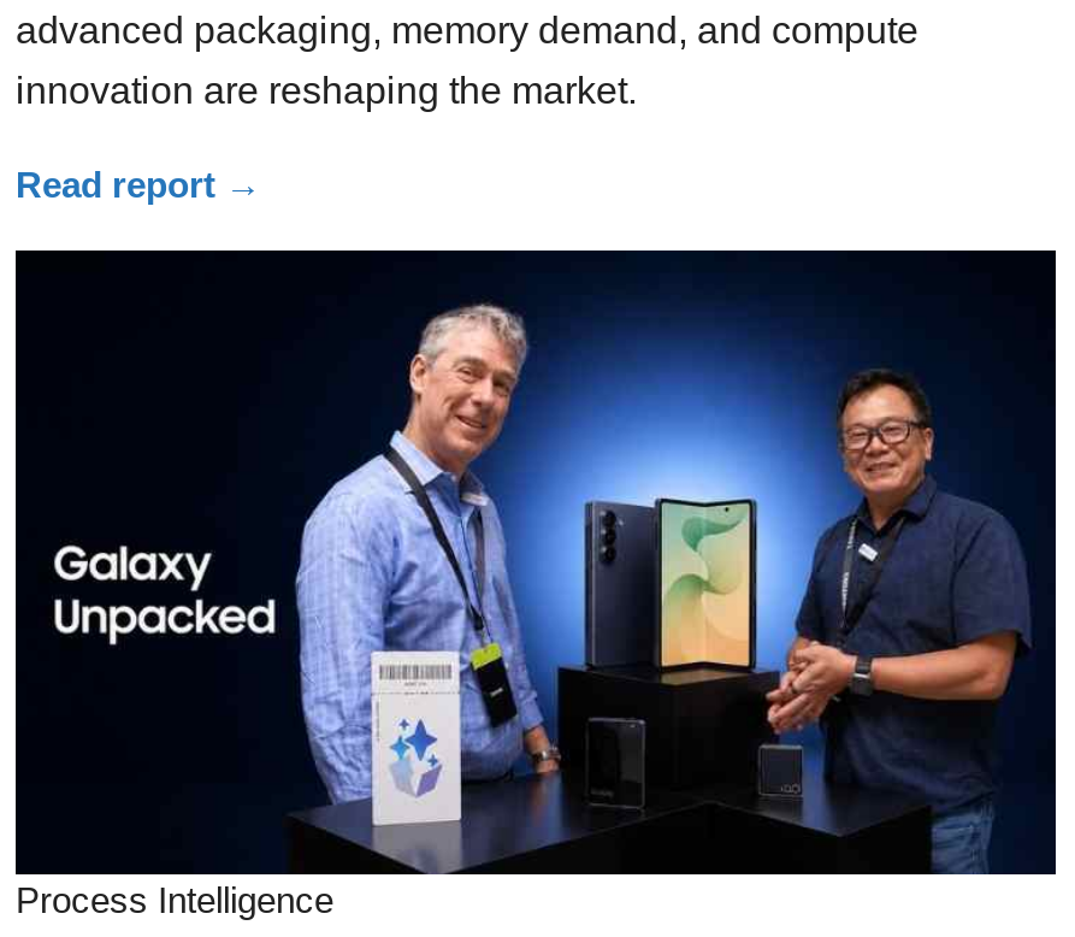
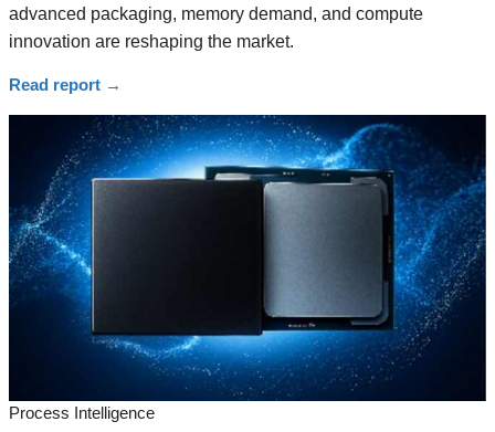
[13,251,1058,879] [image] -> [8,115,487,402] [image]

